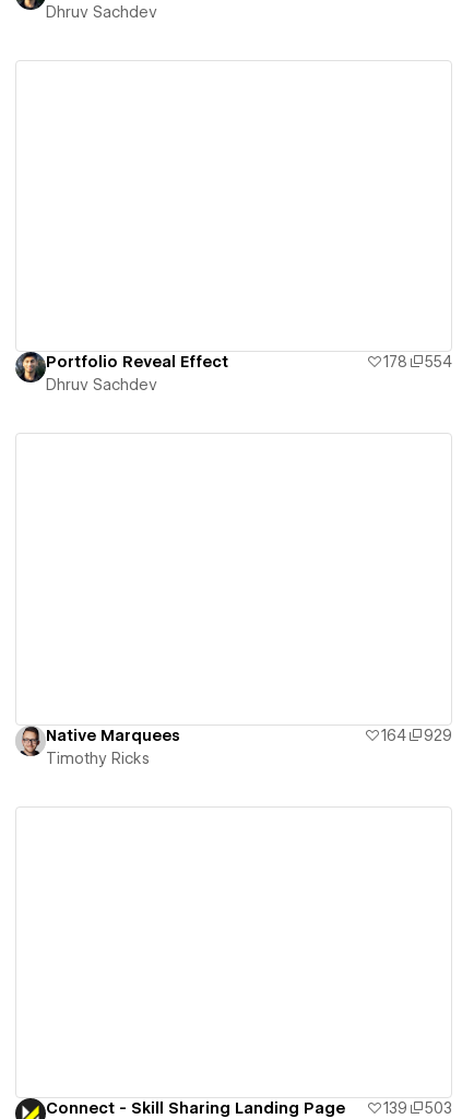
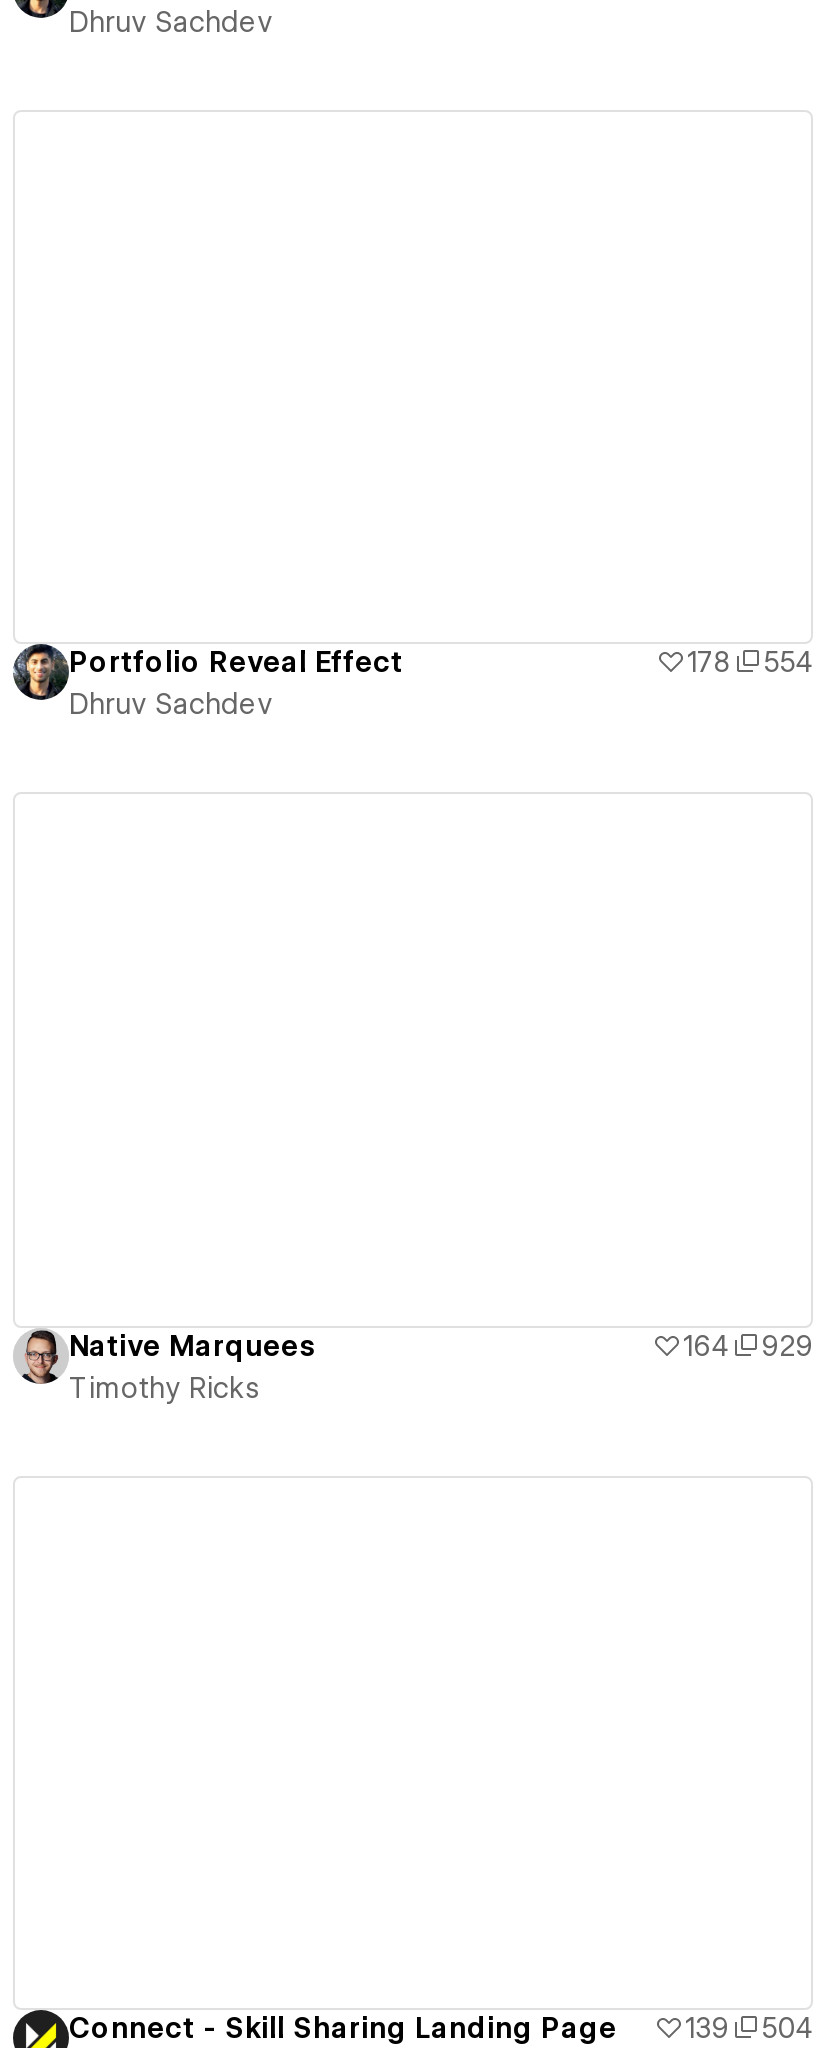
[383,1099,452,1117] 139 503 -> [685,2012,813,2044] 139 504

